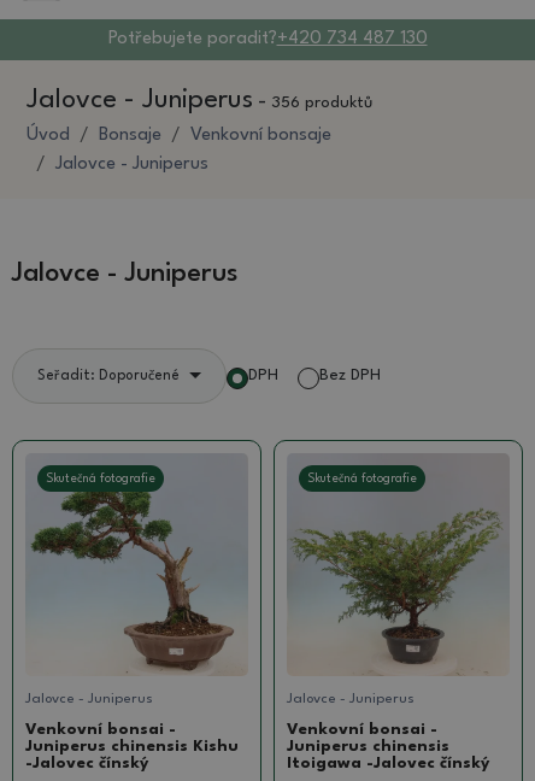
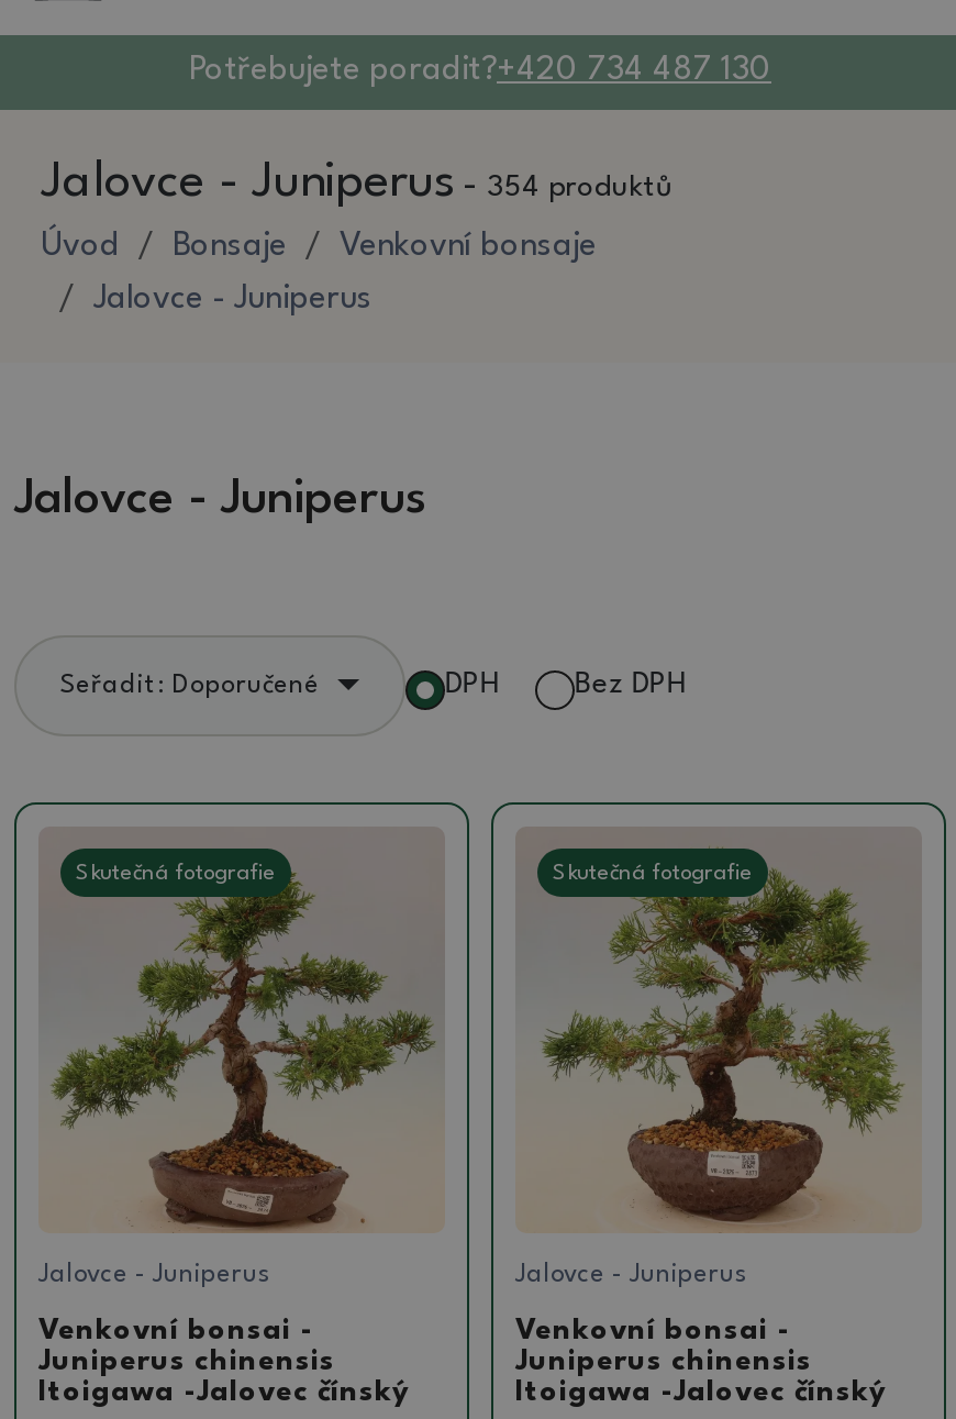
[27,87,372,114] Jalovce - Juniperus - 356 produktů -> [41,159,671,207] Jalovce - Juniperus - 354 produktů
[27,476,243,675] [image] -> [41,864,438,1233] [image]
[287,471,507,675] [image] -> [518,857,915,1233] [image]
[25,739,239,772] Juniperus chinensis Kishu | -Jalovec čínský -> [38,1348,408,1408] Juniperus chinensis | Itoigawa -Jalovec čínský

